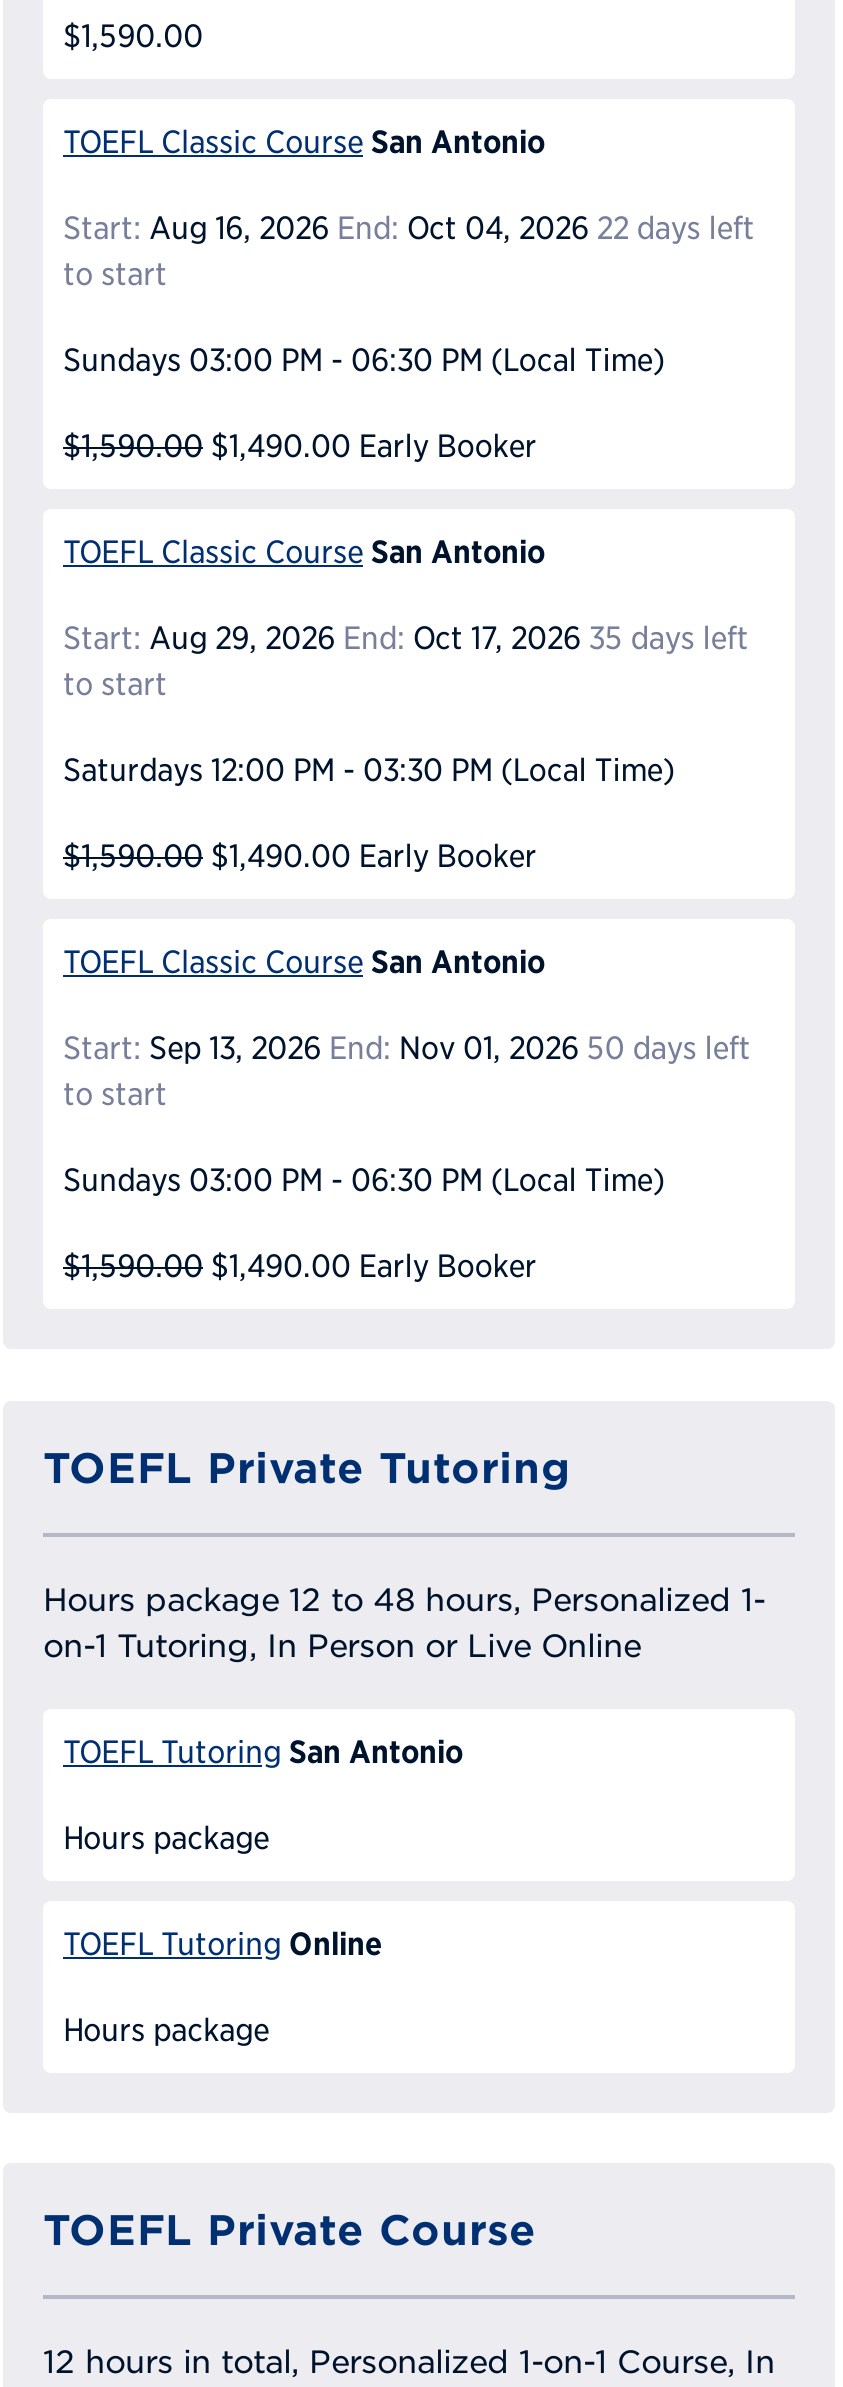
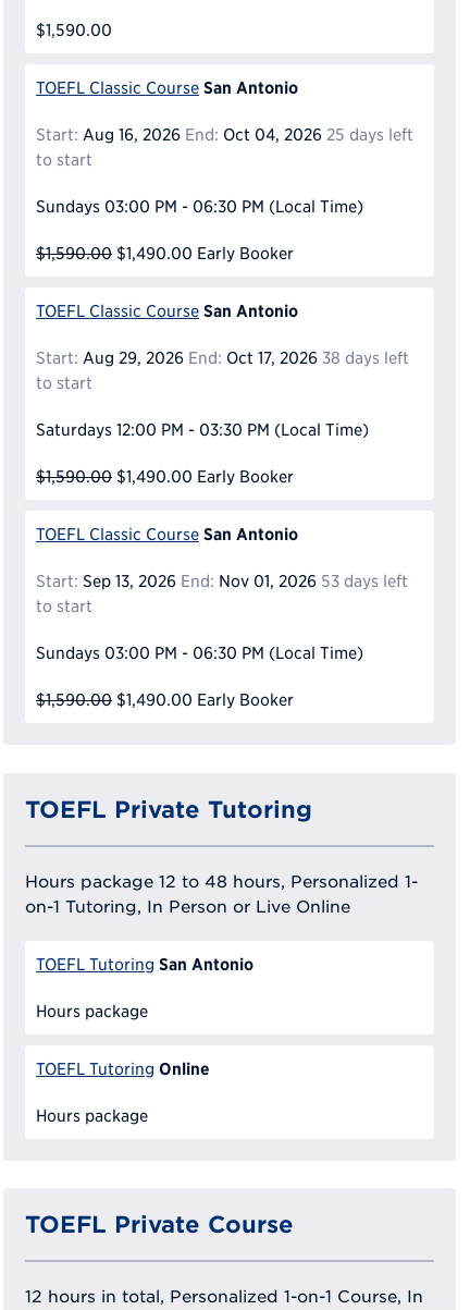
[63,211,754,245] Start: Aug 16, 2026 End: Oct 04, 2026 22 days left -> [36,125,413,144] Start: Aug 16, 2026 End: Oct 04, 2026 25 days left
[63,621,748,655] Start: Aug 29, 2026 End: Oct 17, 2026 35 days left -> [36,348,409,367] Start: Aug 29, 2026 End: Oct 17, 2026 38 days left
[63,1031,750,1065] Start: Sep 13, 2026 End: Nov 01, 2026 50 days left -> [36,572,408,590] Start: Sep 13, 2026 End: Nov 01, 2026 53 days left

